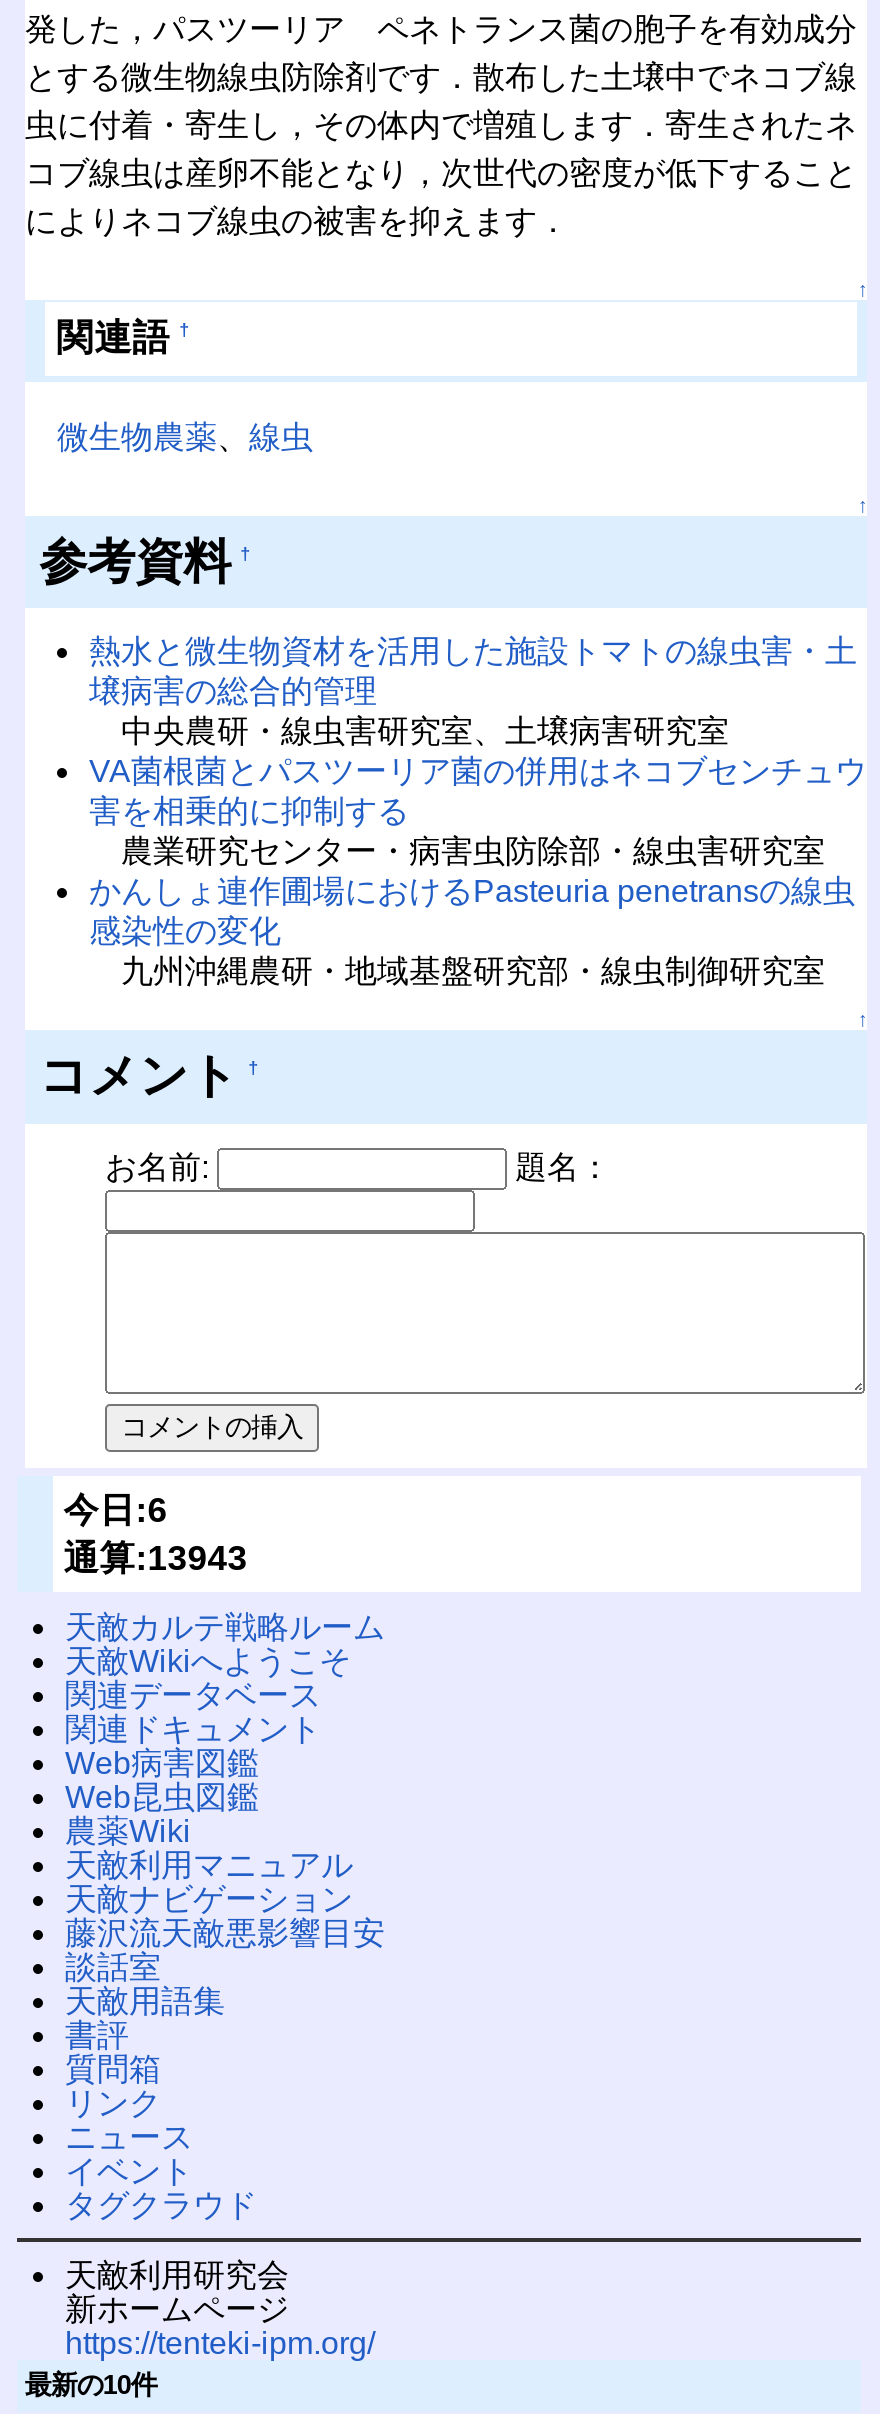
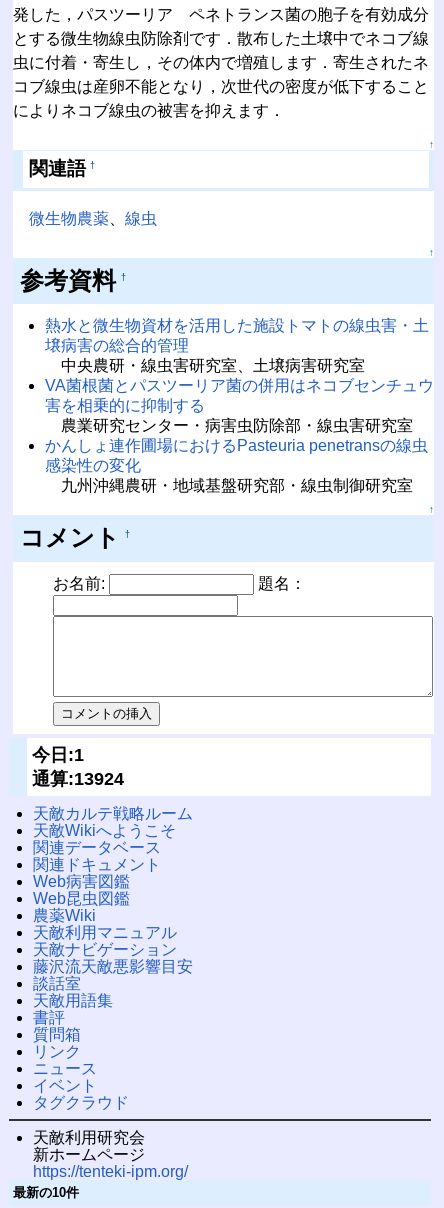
[63,1490,167,1530] 今日:6 -> [32,745,84,765] 今日:1
[63,1538,247,1578] 通算:13943 -> [32,769,124,789] 通算:13924

